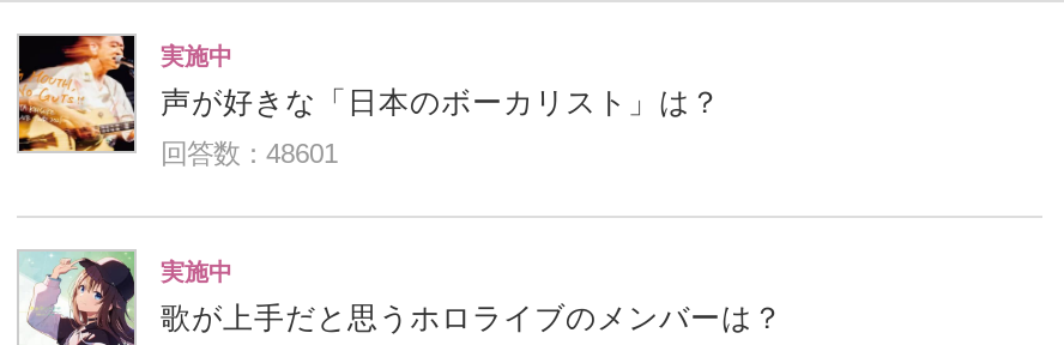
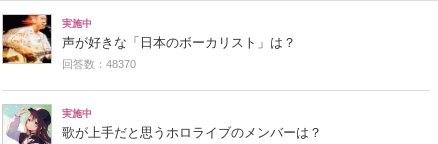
[161,139,338,167] 回答数：48601 -> [62,58,136,70] 回答数：48370

